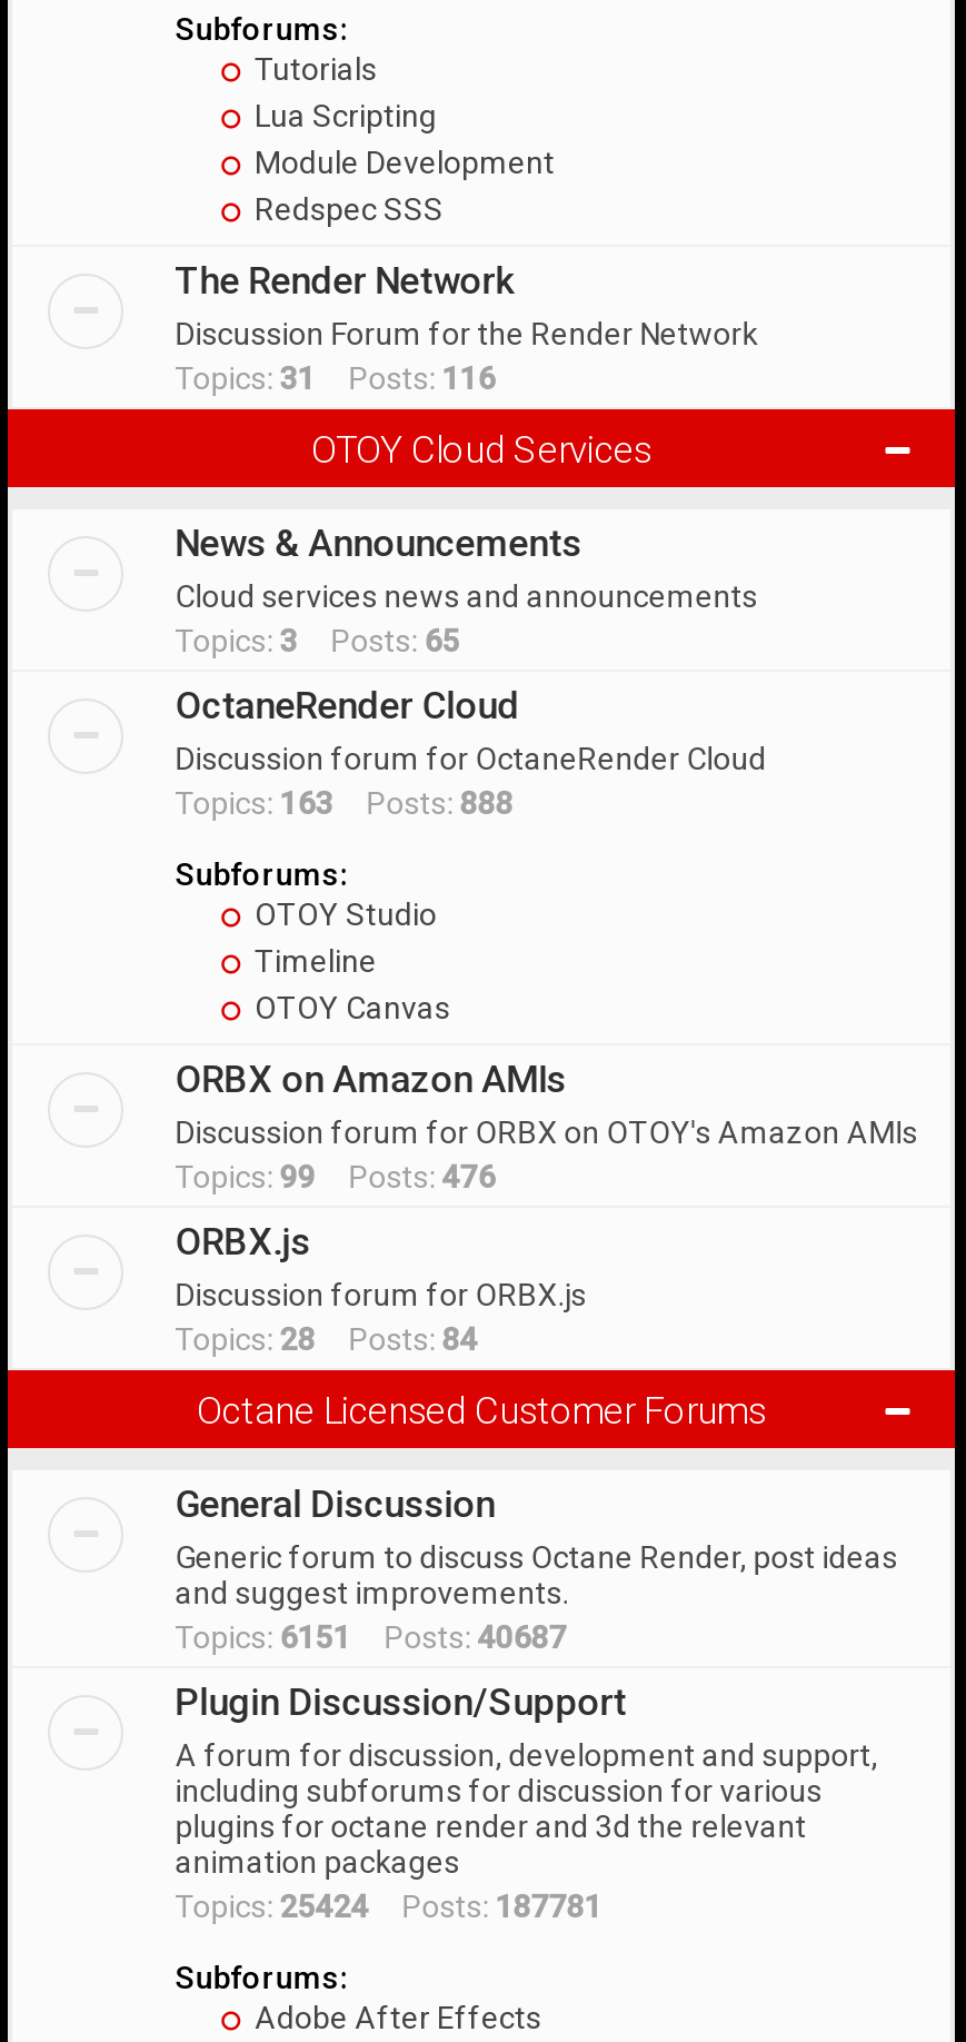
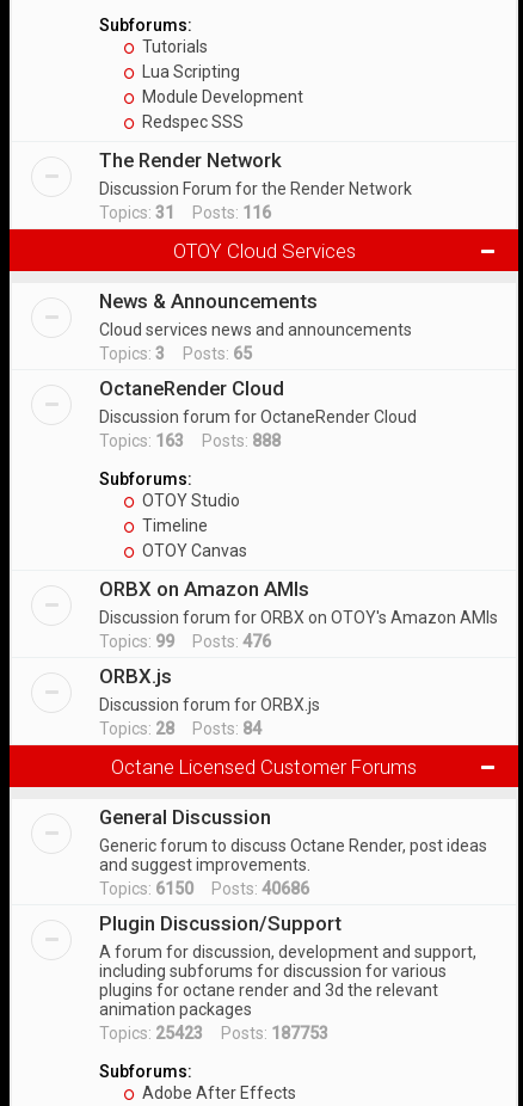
[175,1619,566,1655] Topics: 6151 Posts: 40687 -> [99,879,310,898] Topics: 6150 Posts: 40686
[175,1889,602,1924] Topics: 25424 Posts: 187781 -> [99,1024,329,1043] Topics: 25423 Posts: 187753

